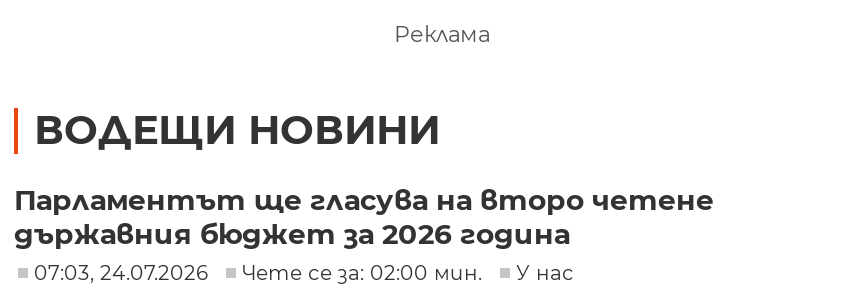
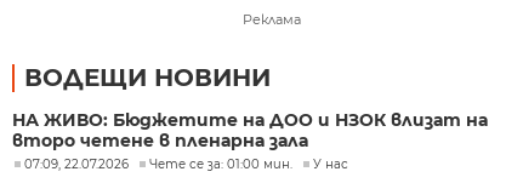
[14,182,714,286] Парламентът ще гласува на второ четене | държавния бюджет за 2026 година | 07:03, 24.07.2026 | Чете се за: 02:00 мин. -> [12,109,488,172] НА ЖИВО: Бюджетите на ДОО и НЗОК влизат на | второ четене в пленарна зала | 07:09, 22.07.2026 | Чете се за: 01:00 мин.

